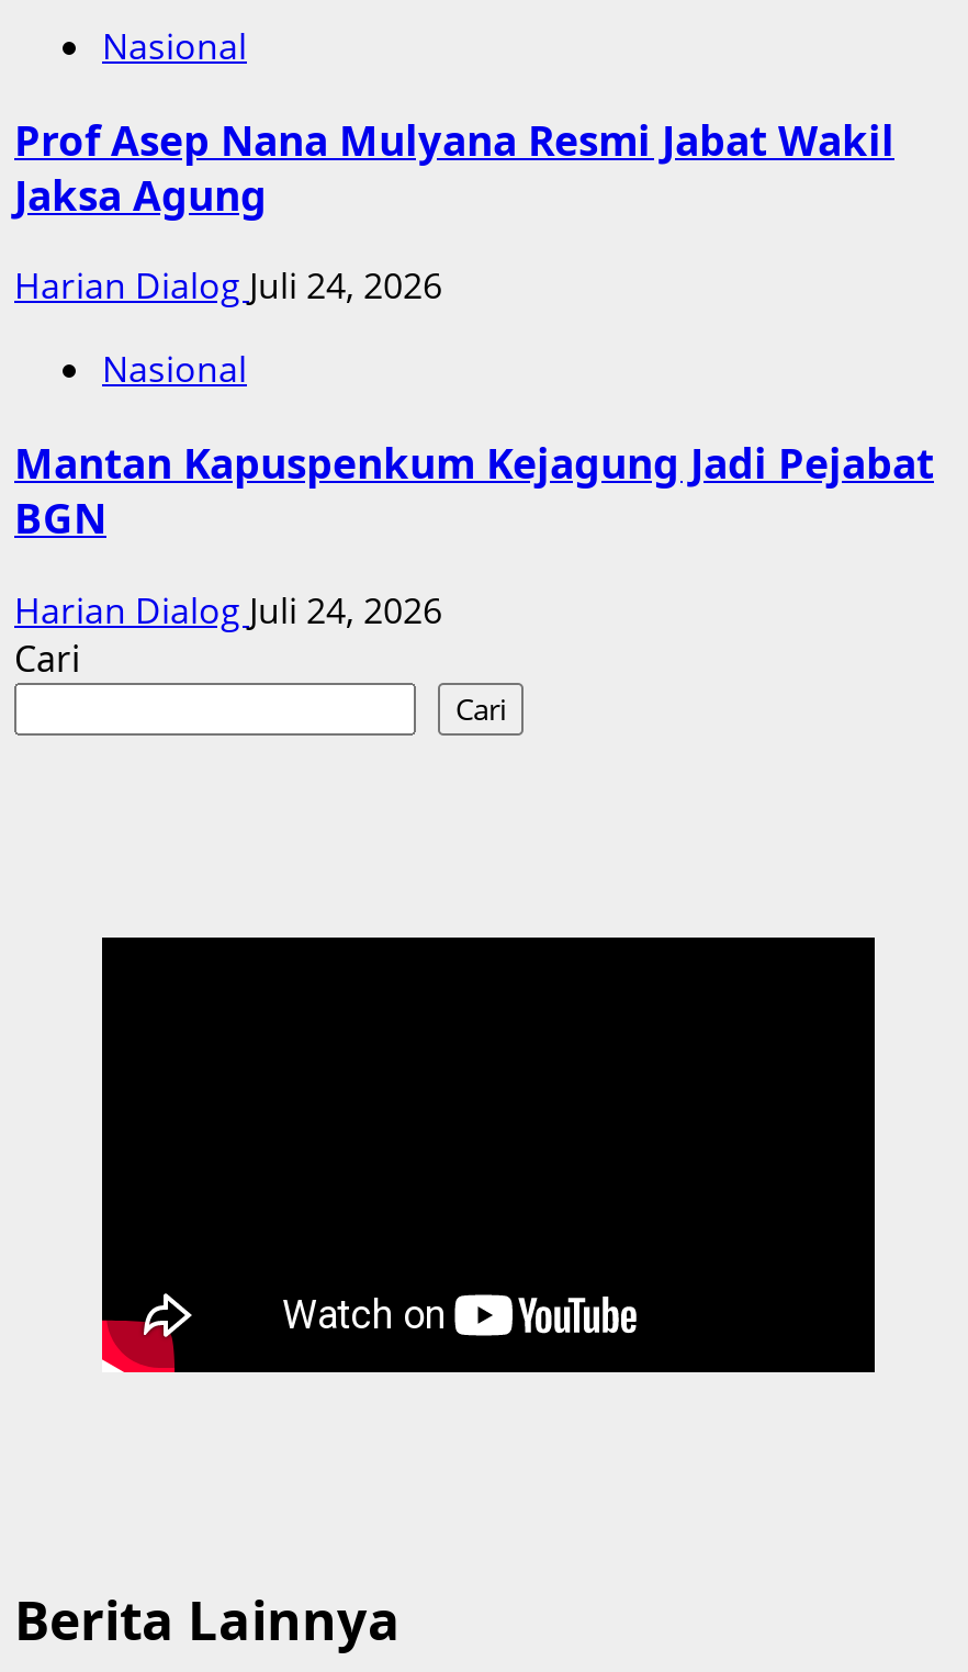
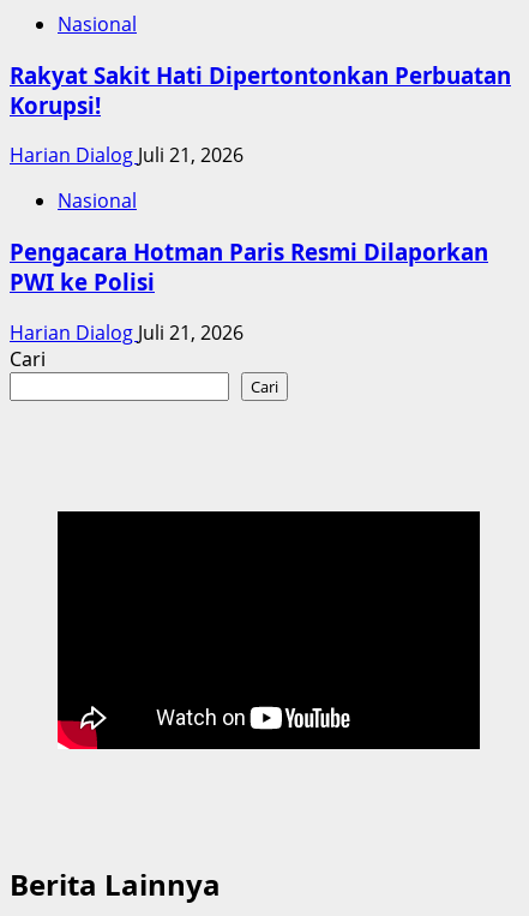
[14,112,894,221] Prof Asep Nana Mulyana Resmi Jabat Wakil | Jaksa Agung -> [10,60,511,120] Rakyat Sakit Hati Dipertontonkan Perbuatan | Korupsi!
[14,262,442,311] Harian Dialog Juli 24, 2026 -> [10,142,244,169] Harian Dialog Juli 21, 2026
[14,435,934,545] Mantan Kapuspenkum Kejagung Jadi Pejabat | BGN -> [10,237,488,297] Pengacara Hotman Paris Resmi Dilaporkan | PWI ke Polisi
[14,586,442,634] Harian Dialog Juli 24, 2026 -> [10,319,244,346] Harian Dialog Juli 21, 2026

